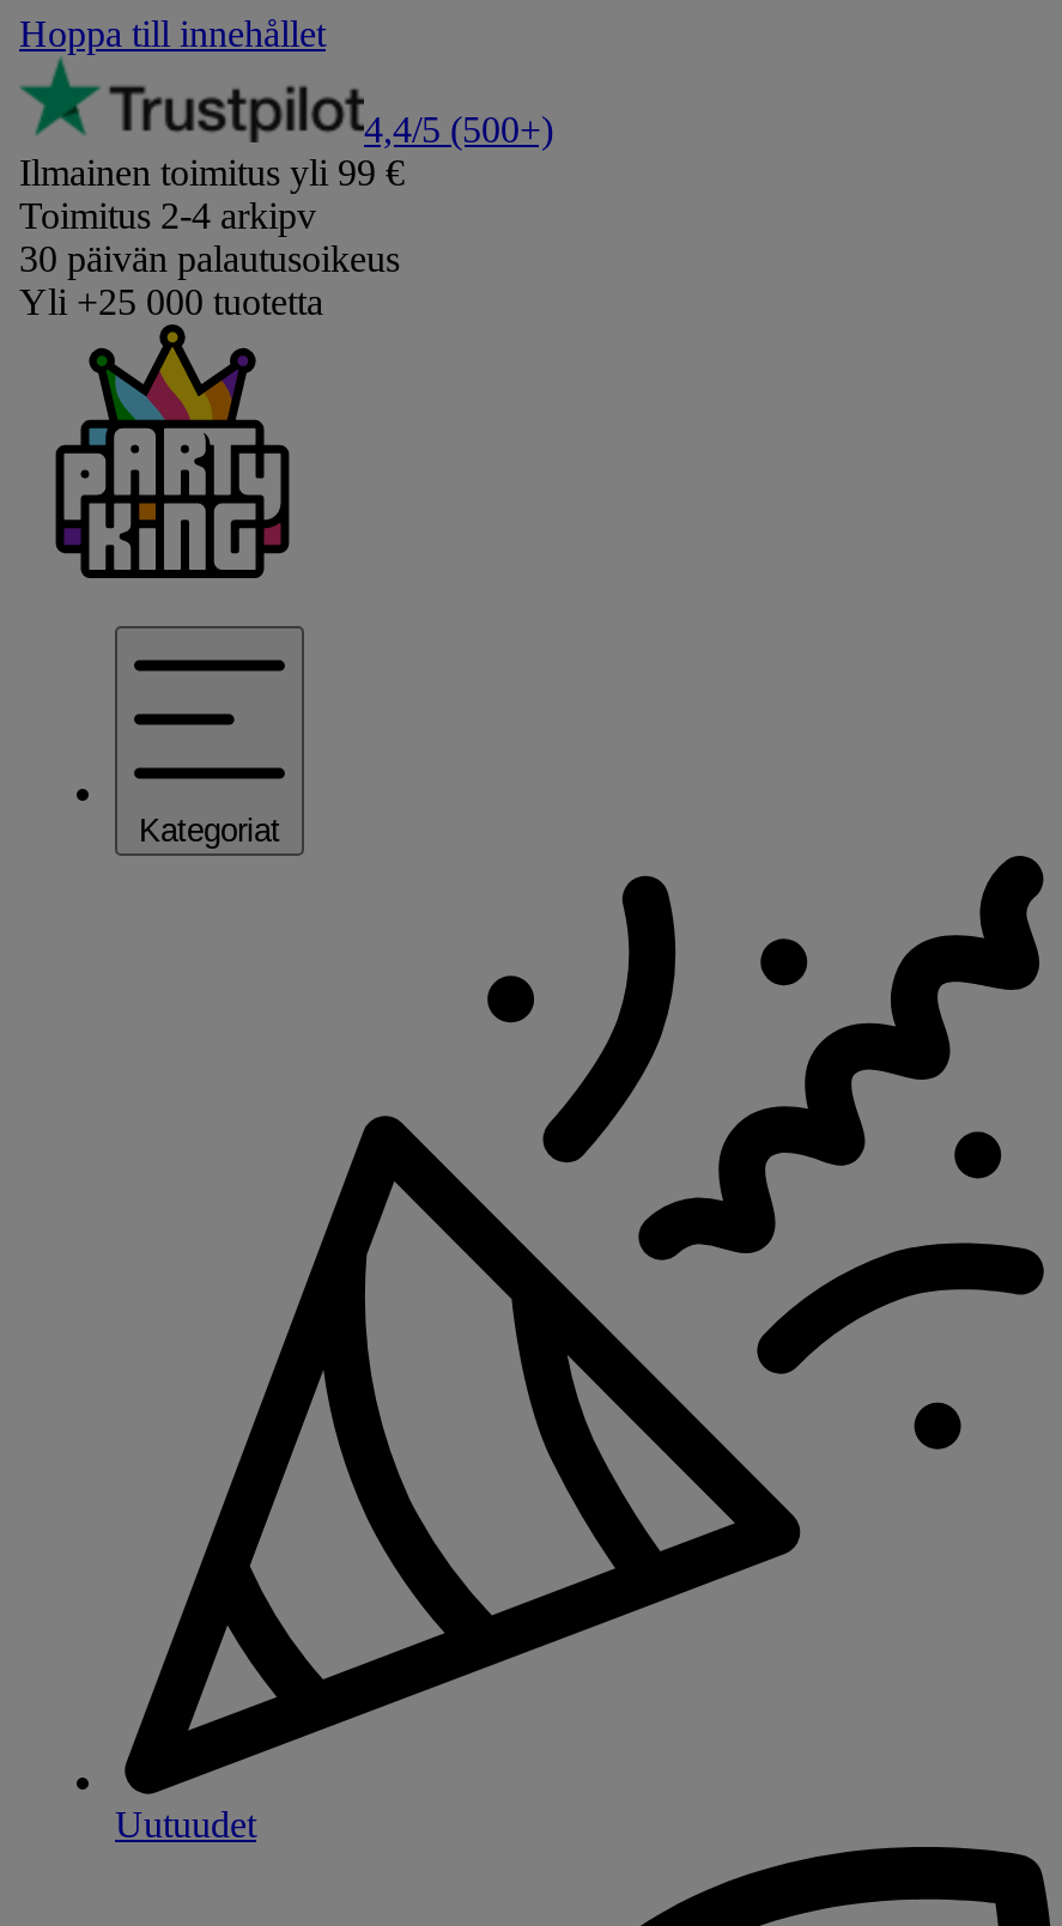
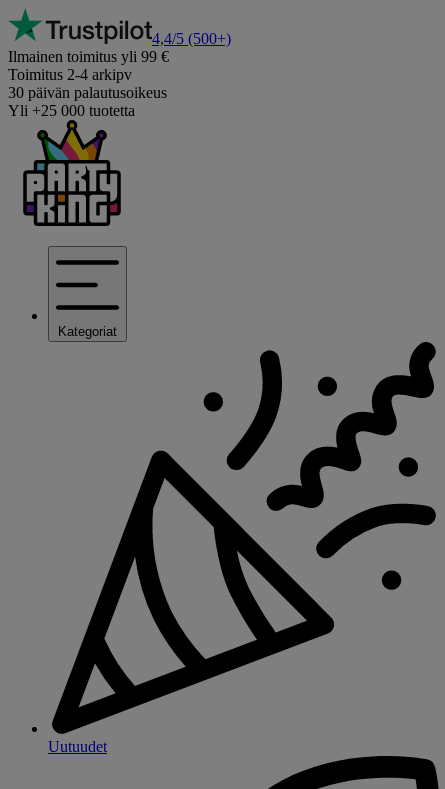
[19,13,326,54] Hoppa till innehållet -> none

